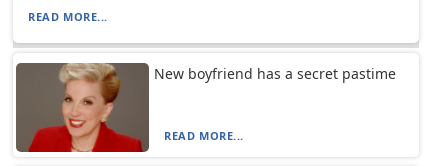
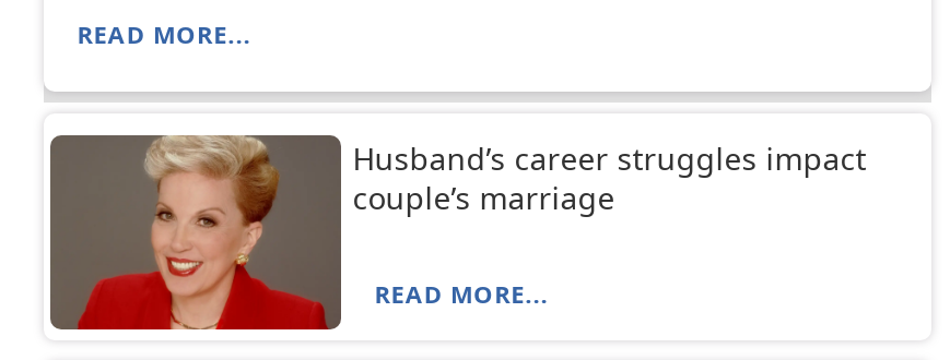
[154,64,396,83] New boyfriend has a secret pastime -> [352,137,866,218] Husband’s career struggles impact | couple’s marriage

